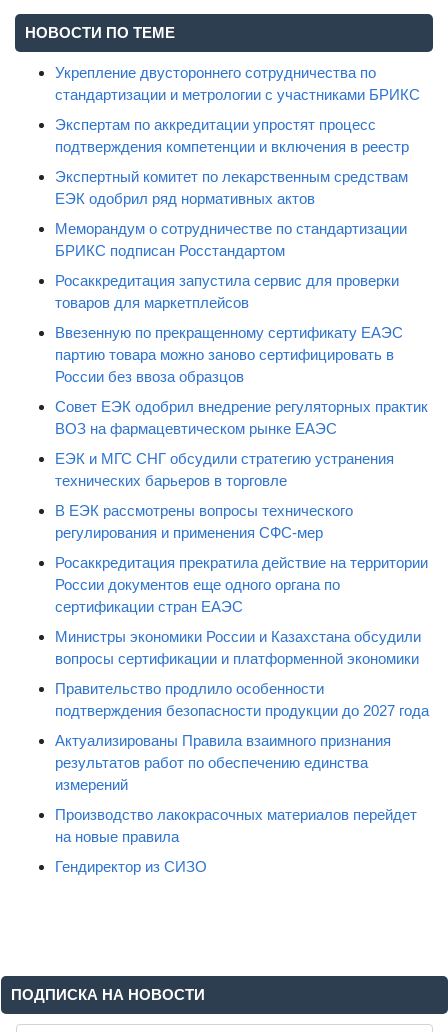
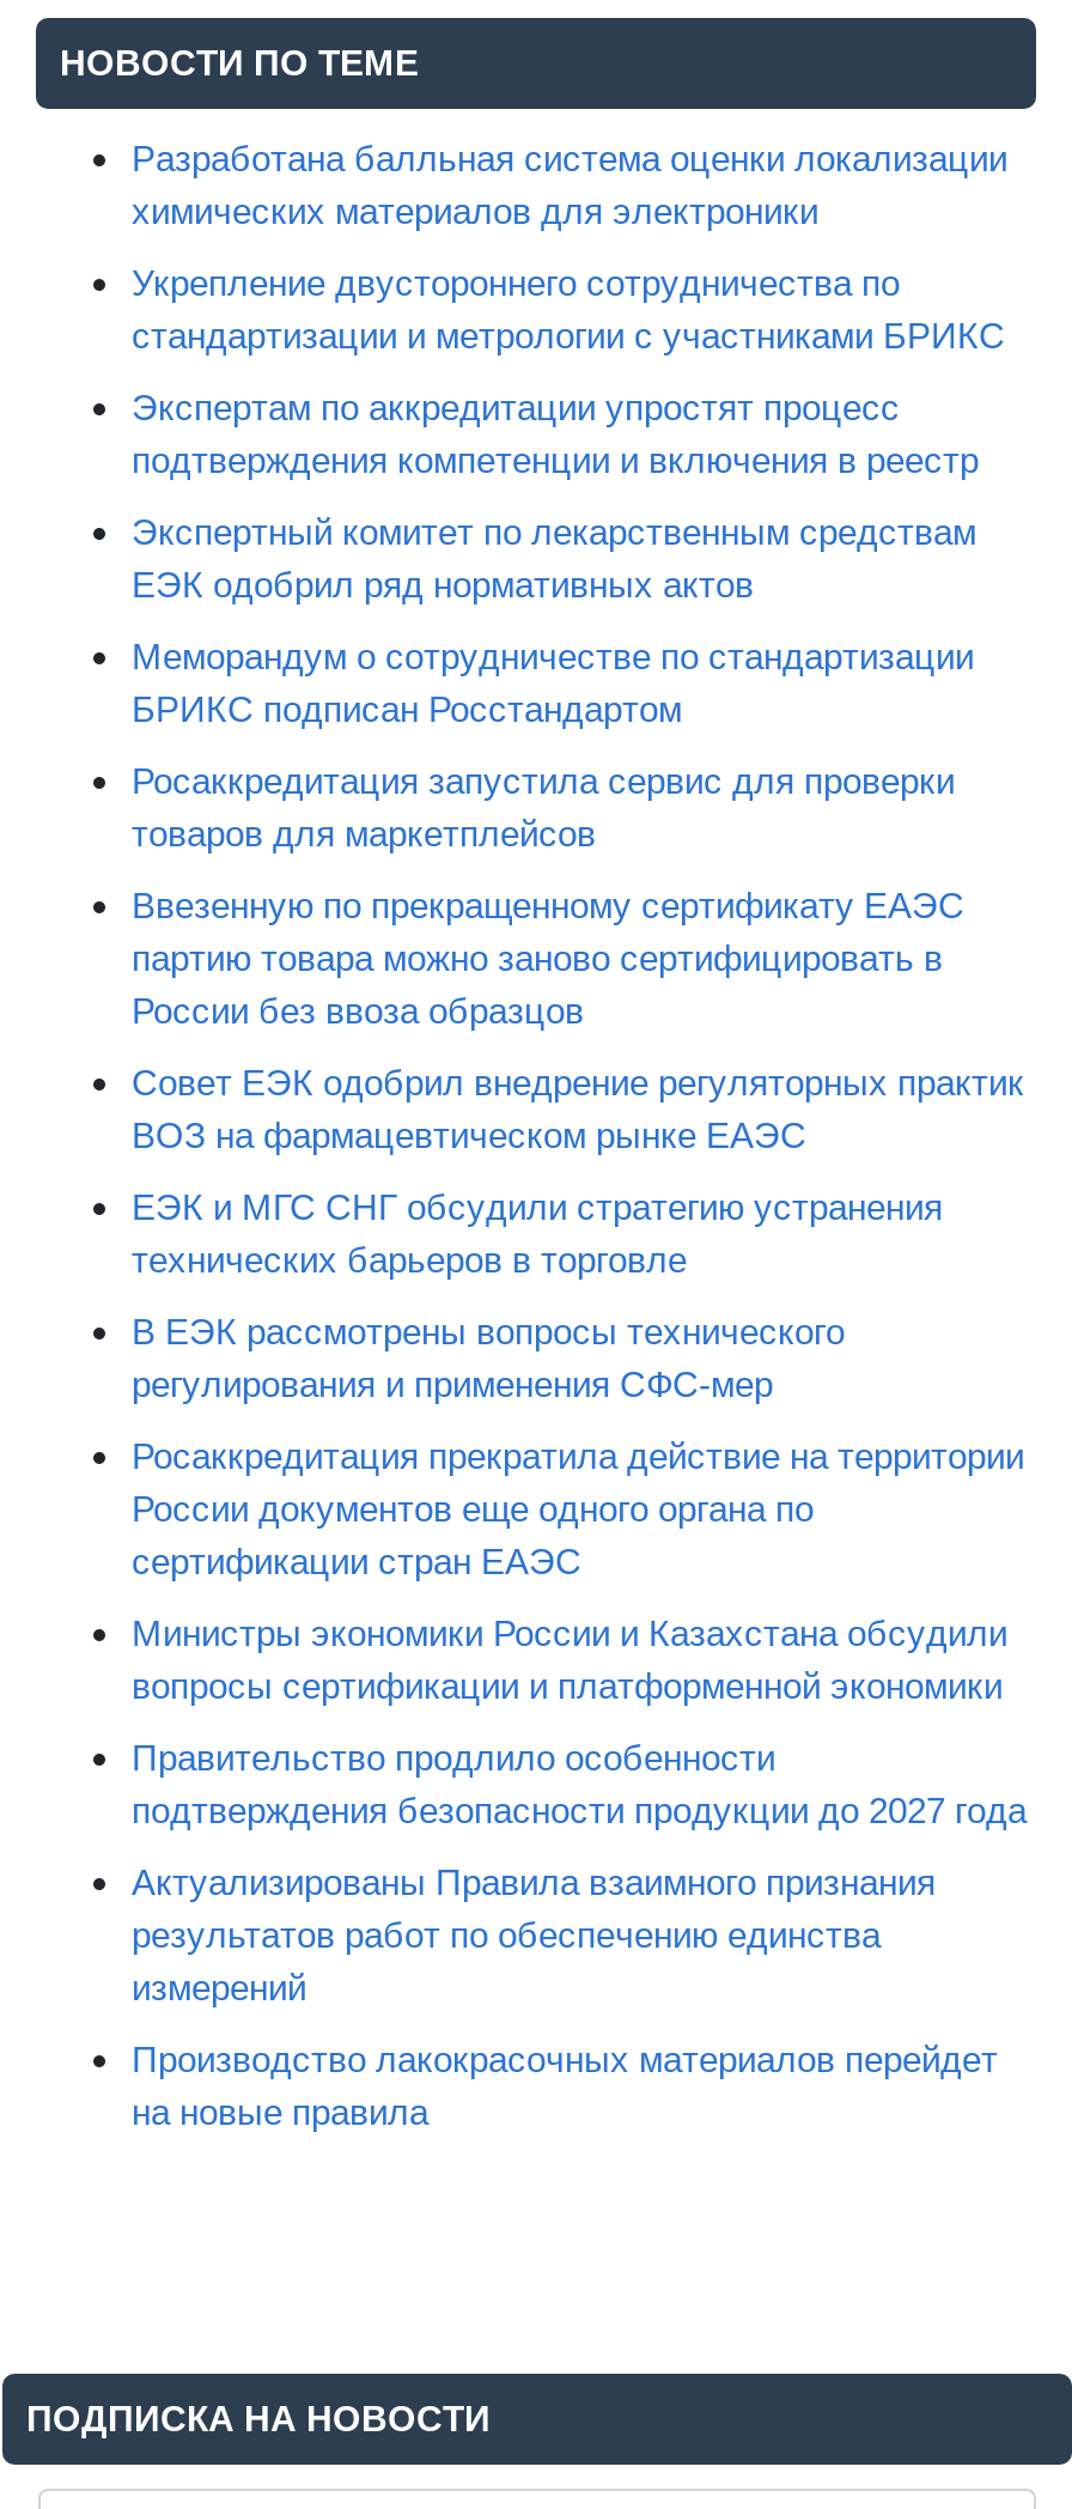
none -> [132,138,1007,231] Разработана балльная система оценки локализации | химических материалов для электроники
moved [55,64,429,845] -> [132,262,1027,2132]: Укрепление двустороннего сотрудничества по | стандартизации и метрологии с участниками БРИКС | Экспертам по аккредитации упростят процесс | ... | Производство лакокрасочных материалов перейдет | на новые правила
[55,858,207,875] Гендиректор из СИЗО -> none

